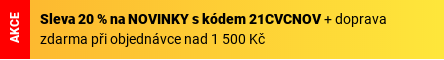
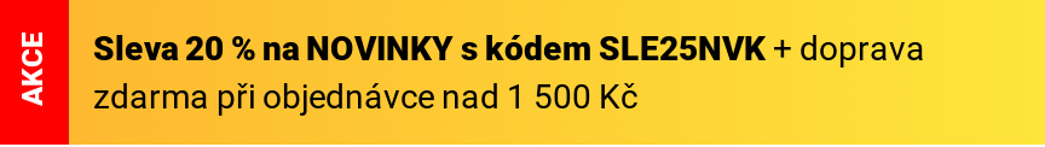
[40,11,387,27] Sleva 20 % na NOVINKY s kódem 21CVCNOV + doprava -> [93,29,925,67] Sleva 20 % na NOVINKY s kódem SLE25NVK + doprava

